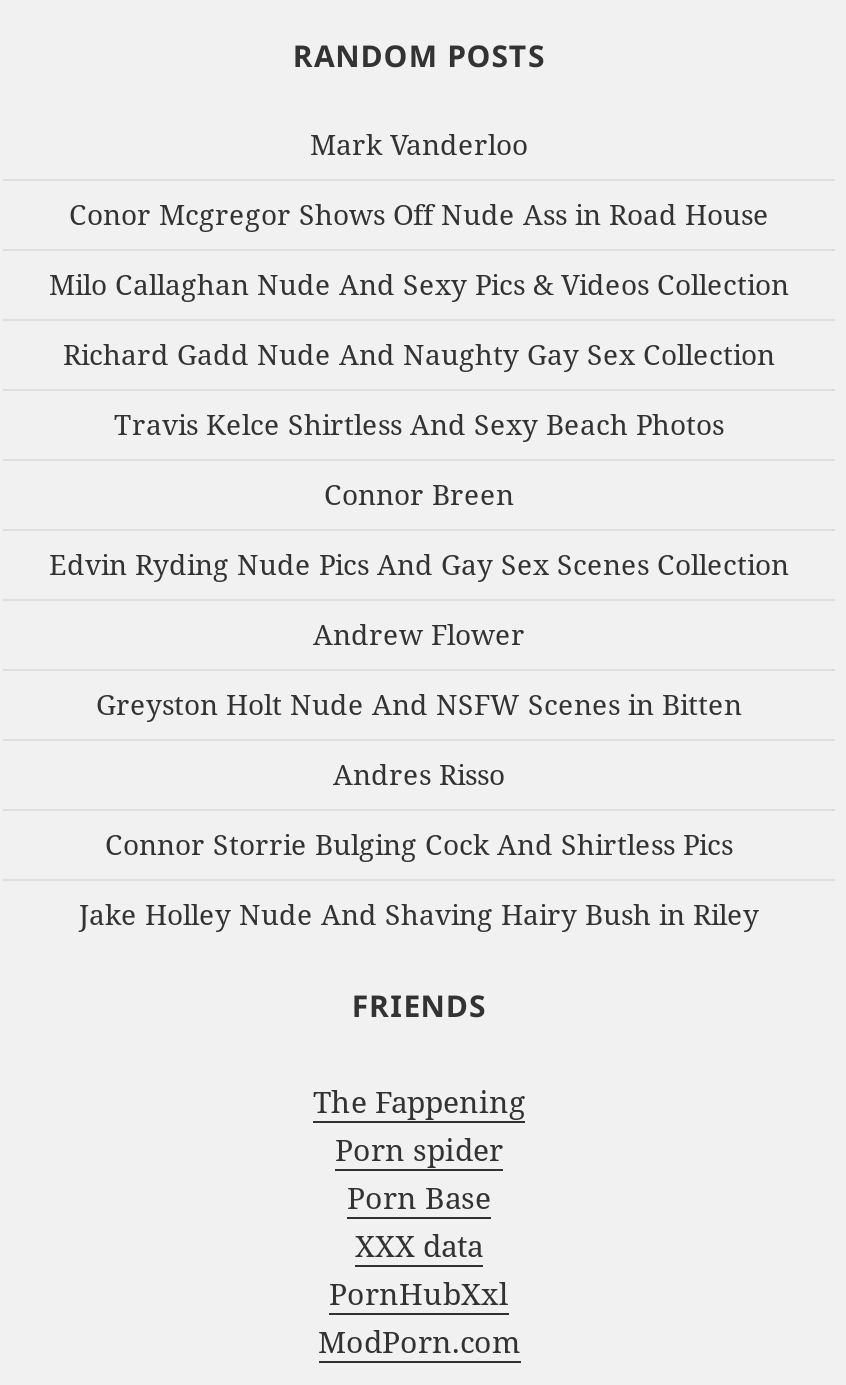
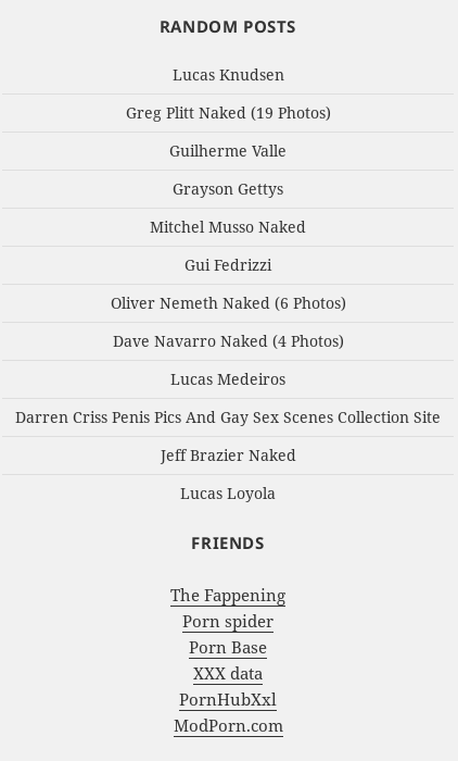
[310,125,528,163] Mark Vanderloo -> [172,64,284,85] Lucas Knudsen
[69,195,769,233] Conor Mcgregor Shows Off Nude Ass in Road House -> [125,102,330,123] Greg Plitt Naked (19 Photos)
[49,265,789,303] Milo Callaghan Nude And Sexy Pics & Videos Collection -> [169,140,287,161] Guilherme Valle
[63,335,775,373] Richard Gadd Nude And Naughty Gay Sex Collection -> [173,179,283,199] Grayson Gettys
[114,405,724,443] Travis Kelce Shirtless And Sexy Beach Photos -> [150,217,306,237] Mitchel Musso Naked
[324,475,514,513] Connor Breen -> [185,255,271,275] Gui Fedrizzi
[49,545,789,583] Edvin Ryding Nude Pics And Gay Sex Scenes Collection -> [110,293,346,313] Oliver Nemeth Naked (6 Photos)
[313,615,525,653] Andrew Flower -> [112,331,343,351] Dave Navarro Naked (4 Photos)
[96,685,742,723] Greyston Holt Nude And NSFW Scenes in Bitten -> [170,369,285,389] Lucas Medeiros
[333,755,505,793] Andres Risso -> [15,407,441,427] Darren Criss Penis Pics And Gay Sex Scenes Collection Site
[105,825,733,863] Connor Storrie Bulging Cock And Shirtless Pics -> [160,445,296,466] Jeff Brazier Naked
[79,895,759,933] Jake Holley Nude And Shaving Hairy Bush in Riley -> [180,483,276,504] Lucas Loyola

